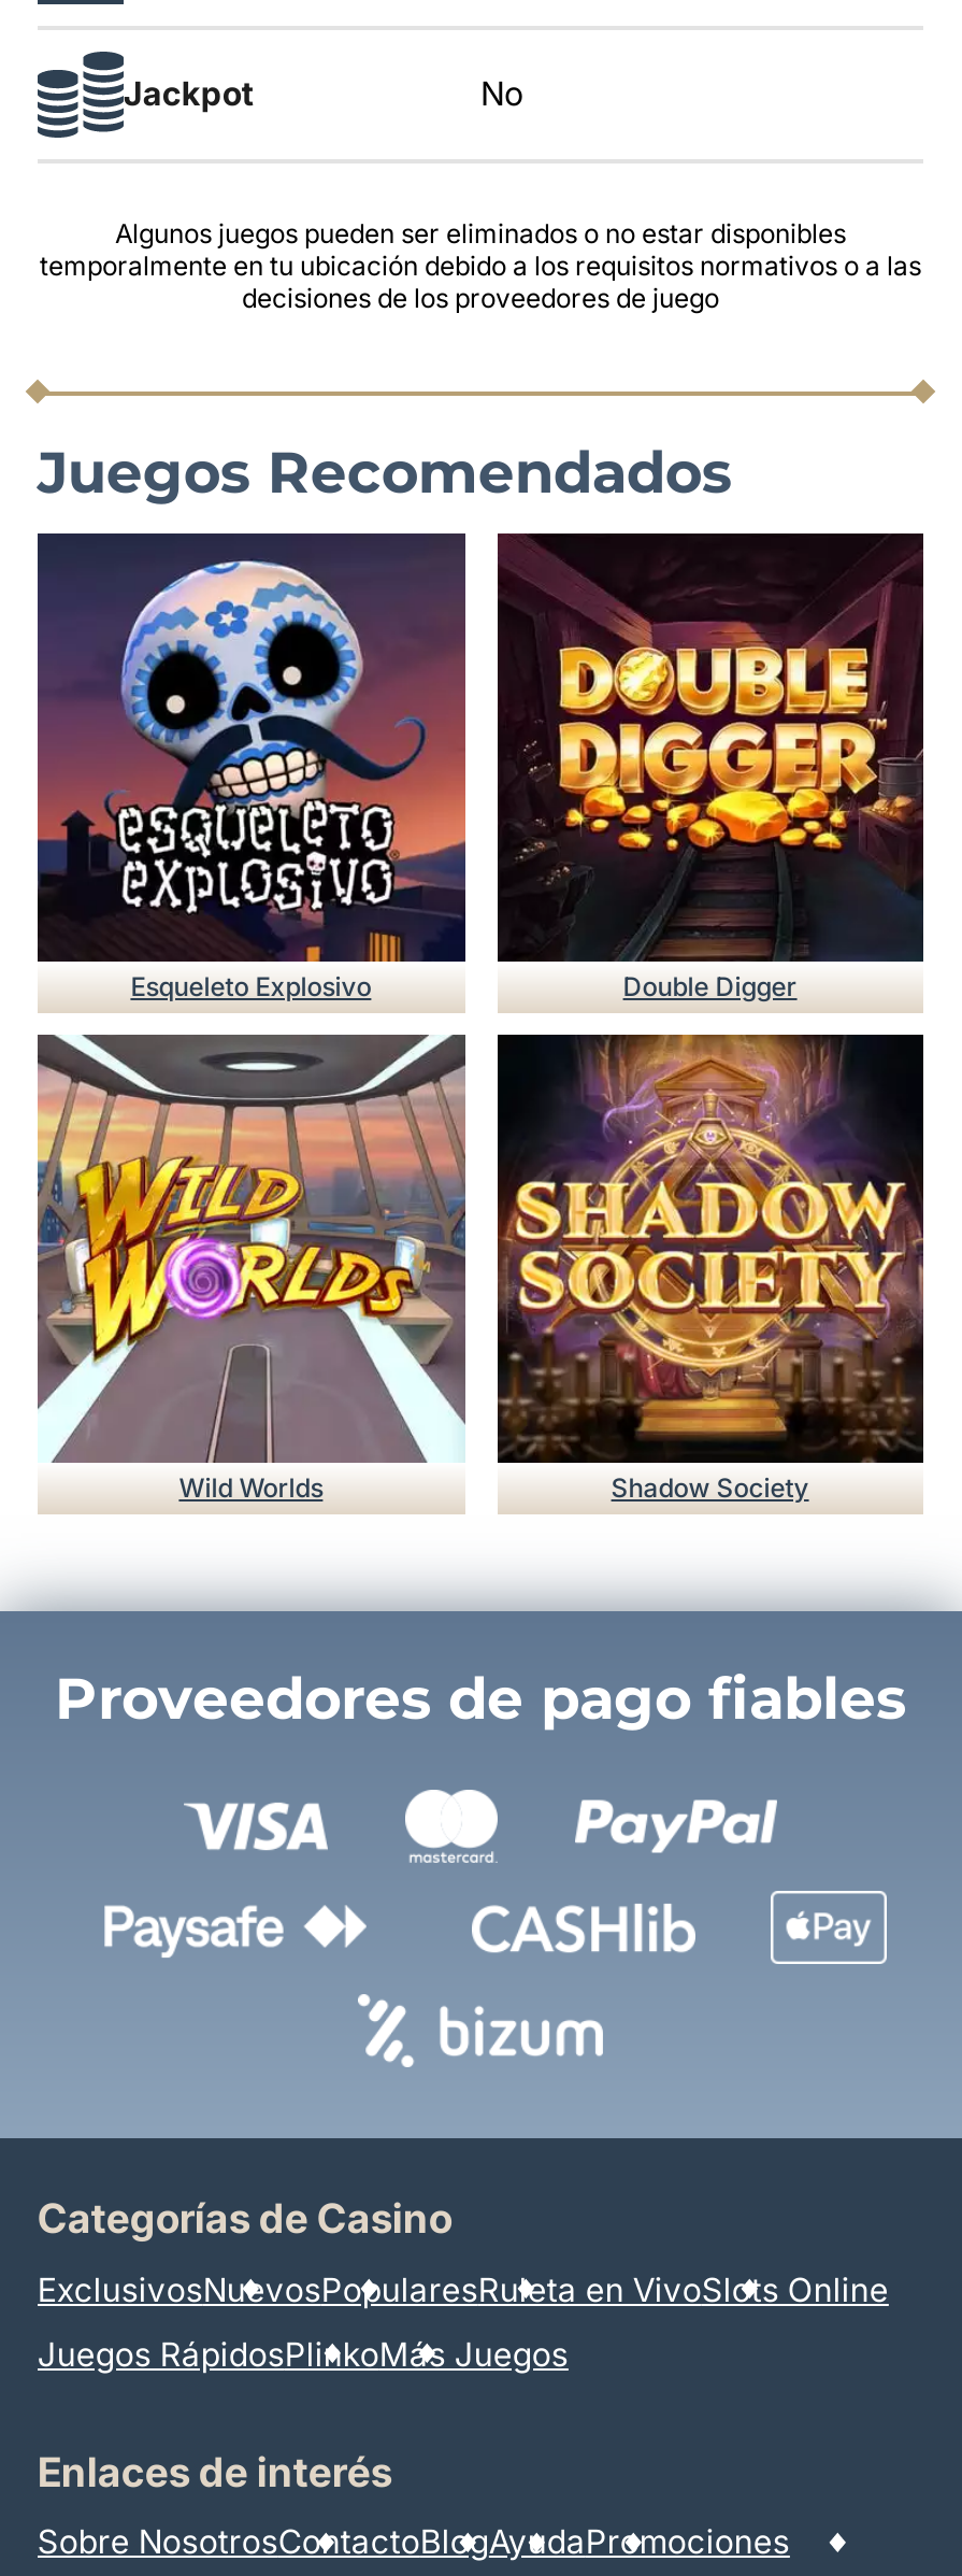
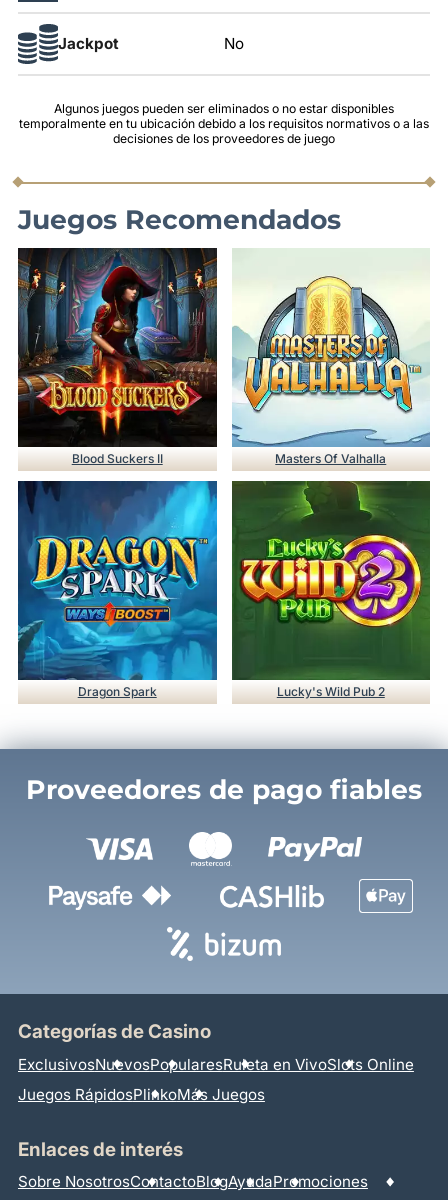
[35,533,797,1002] [image] | Esqueleto Explosivo | Double Digger -> [17,248,386,466] [image] | Blood Suckers II | Masters Of Valhalla
[496,531,925,964] [image] -> [231,248,431,448] [image]
[35,1033,809,1503] [image] | Wild Worlds | Shadow Society -> [17,480,385,699] [image] | Dragon Spark | Lucky's Wild Pub 2
[498,1033,925,1463] [image] -> [232,480,431,680] [image]

